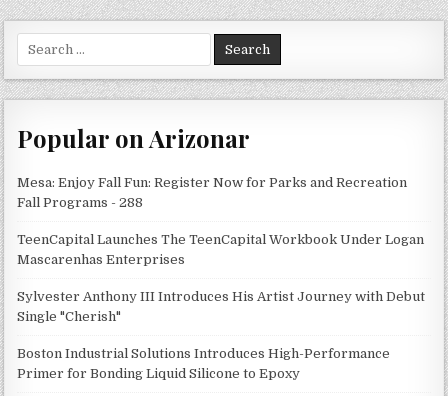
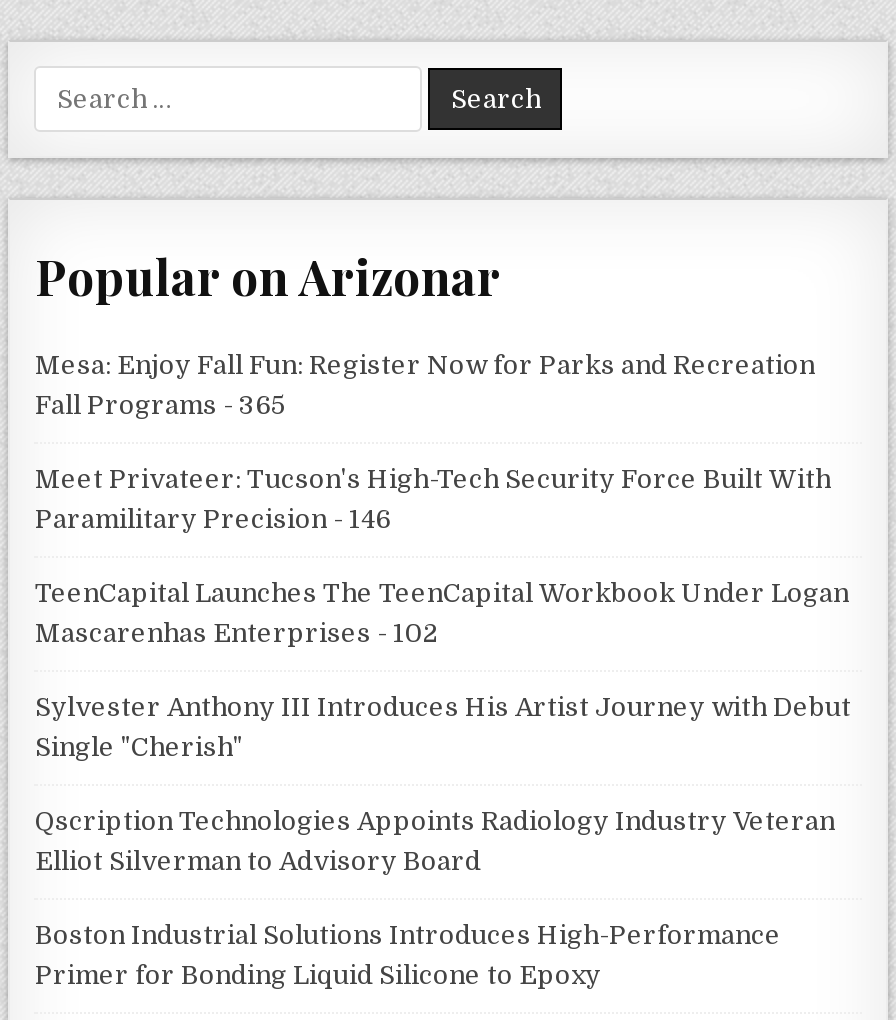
[17,195,143,210] Fall Programs - 288 -> [35,389,831,533] Fall Programs - 365 | Meet Privateer: Tucson's High-Tech Security Force Built With | Paramilitary Precision - 146
[17,252,185,267] Mascarenhas Enterprises -> [35,617,439,647] Mascarenhas Enterprises - 102
none -> [35,805,835,875] Qscription Technologies Appoints Radiology Industry Veteran | Elliot Silverman to Advisory Board

